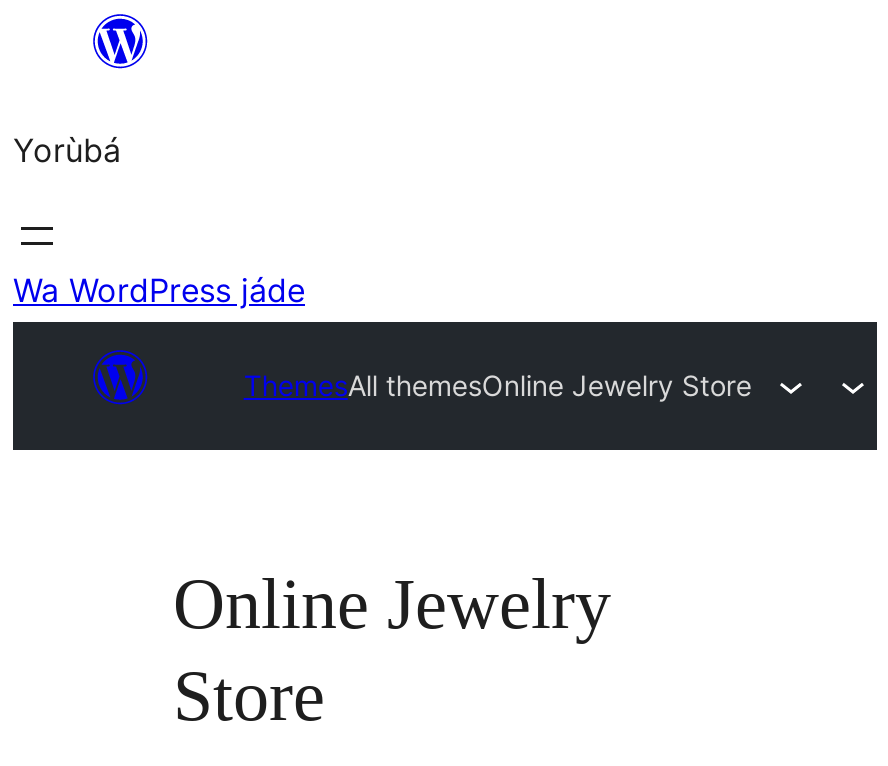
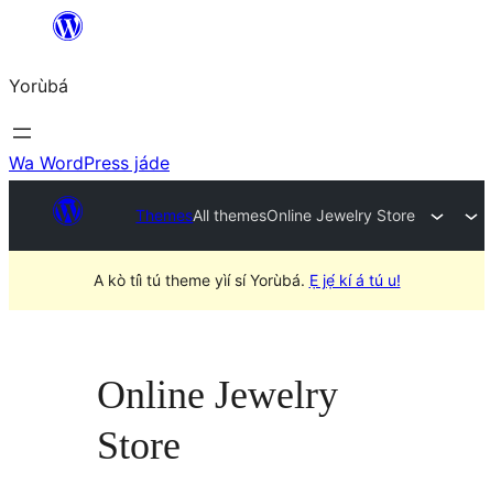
none -> [93,271,400,289] A kò tíì tú theme yìí sí Yorùbá. Ẹ jẹ́ kí á tú u!

